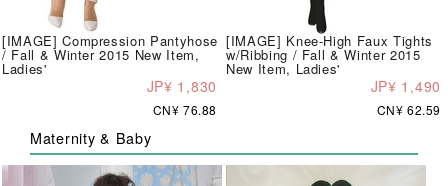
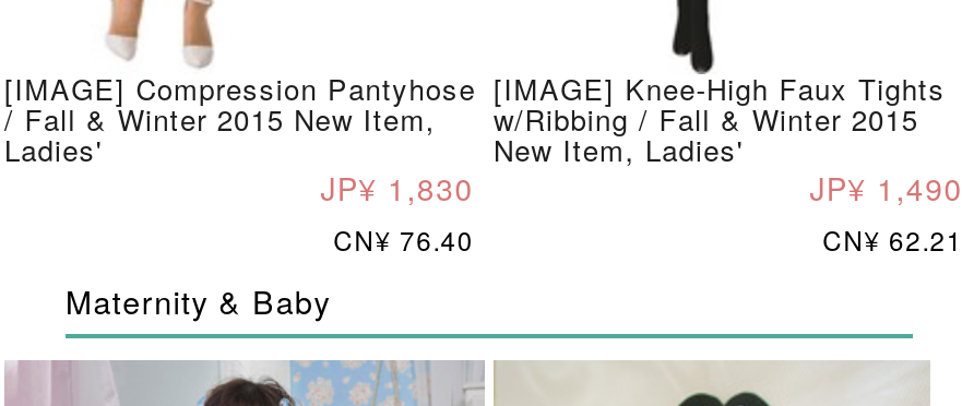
[153,101,217,118] CN¥ 76.88 -> [333,221,474,258] CN¥ 76.40
[377,101,441,118] CN¥ 62.59 -> [822,221,963,258] CN¥ 62.21

